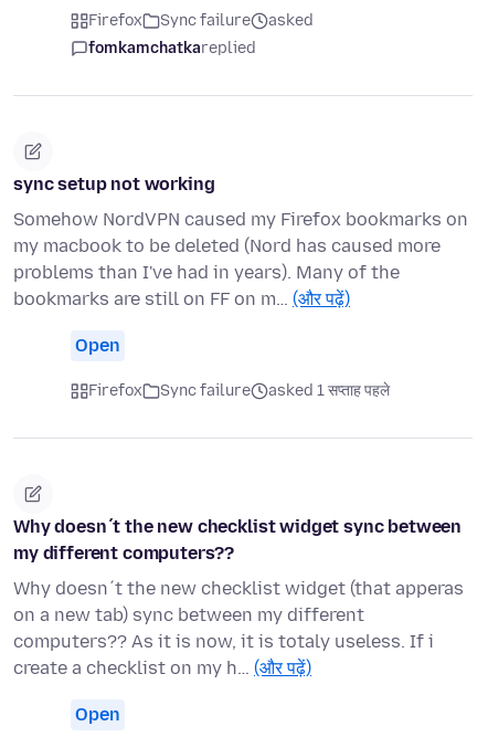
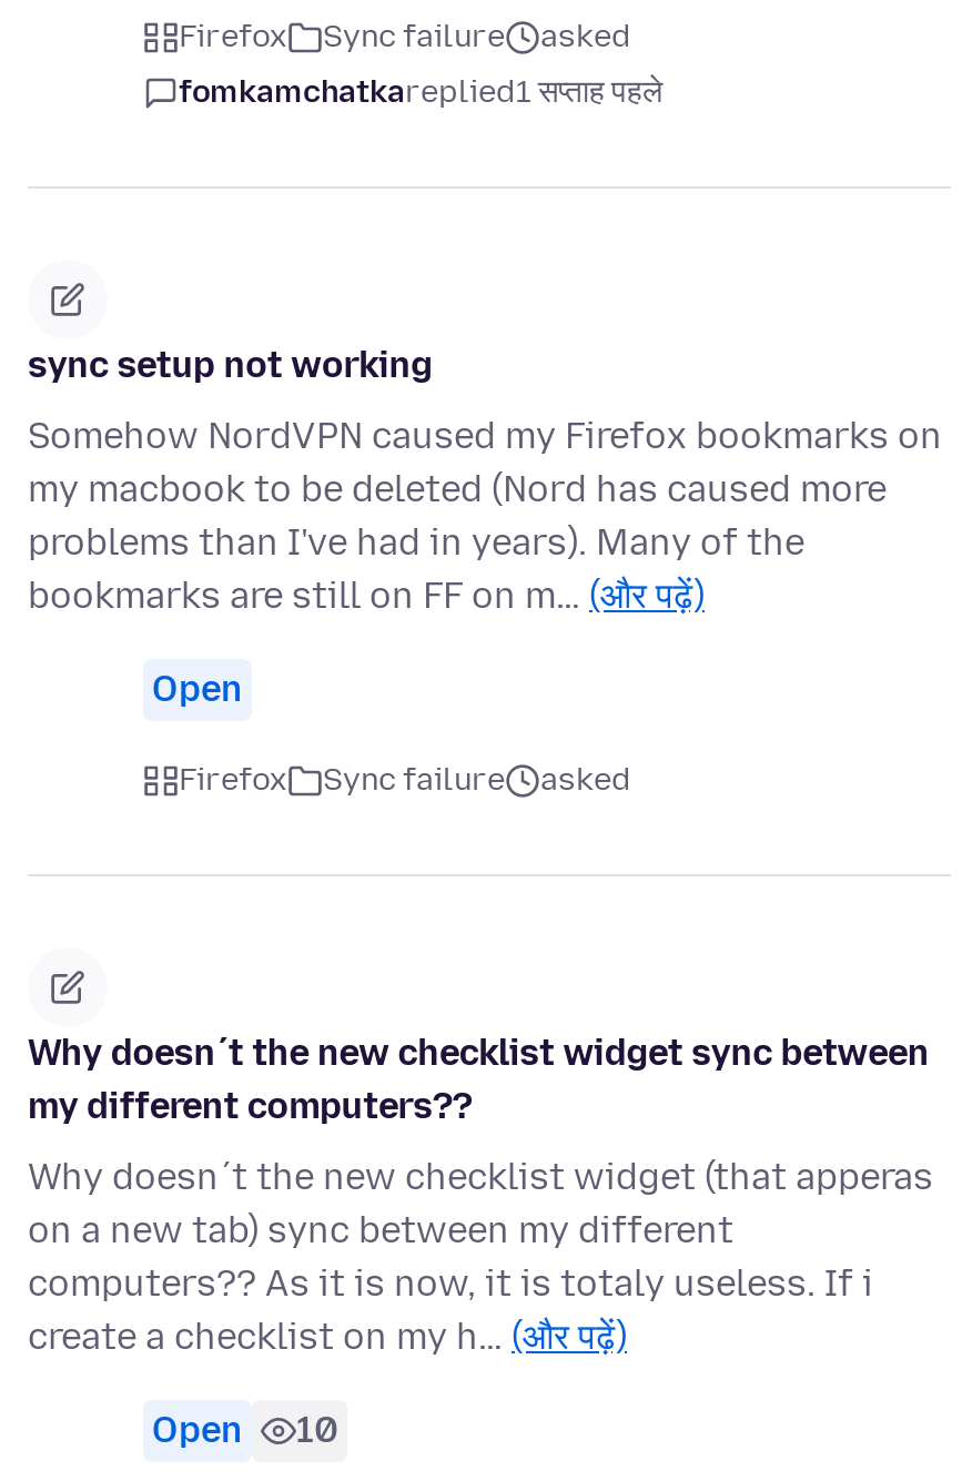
[88,39,256,58] fomkamchatkareplied -> [179,74,662,112] fomkamchatkareplied1 सप्ताह पहले
[268,382,390,401] asked 1 सप्ताह पहले -> [540,762,631,800] asked
none -> [296,1410,338,1452] 10

